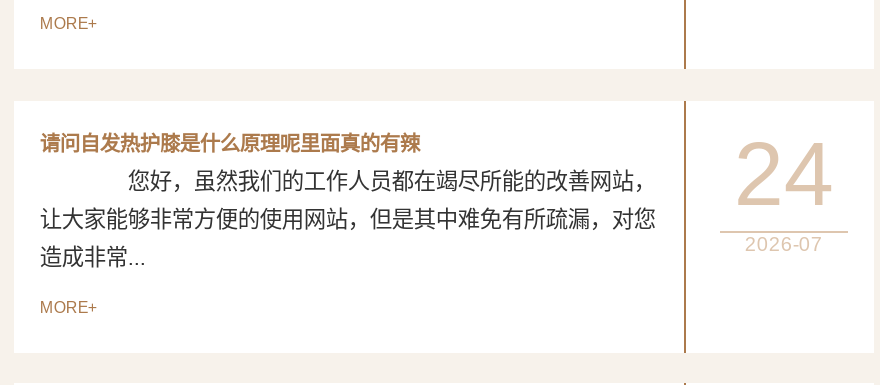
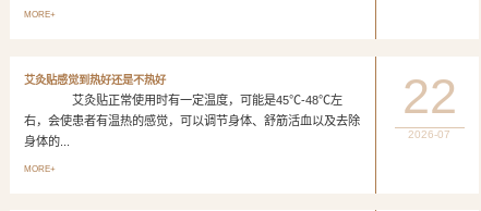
[40,132,420,154] 请问自发热护膝是什么原理呢里面真的有辣 -> [24,73,166,85] 艾灸贴感觉到热好还是不热好
[734,123,834,223] 24 -> [402,69,457,123] 22
[40,168,656,192] 您好，虽然我们的工作人员都在竭尽所能的改善网站， -> [24,93,342,106] 艾灸贴正常使用时有一定温度，可能是45℃-48℃左
[40,206,656,230] 让大家能够非常方便的使用网站，但是其中难免有所疏漏，对您 -> [24,114,360,127] 右，会使患者有温热的感觉，可以调节身体、舒筋活血以及去除
[40,244,146,268] 造成非常... -> [24,134,70,147] 身体的...

